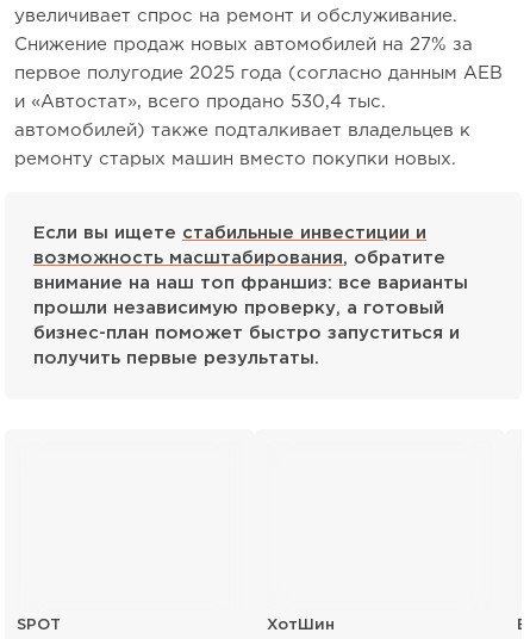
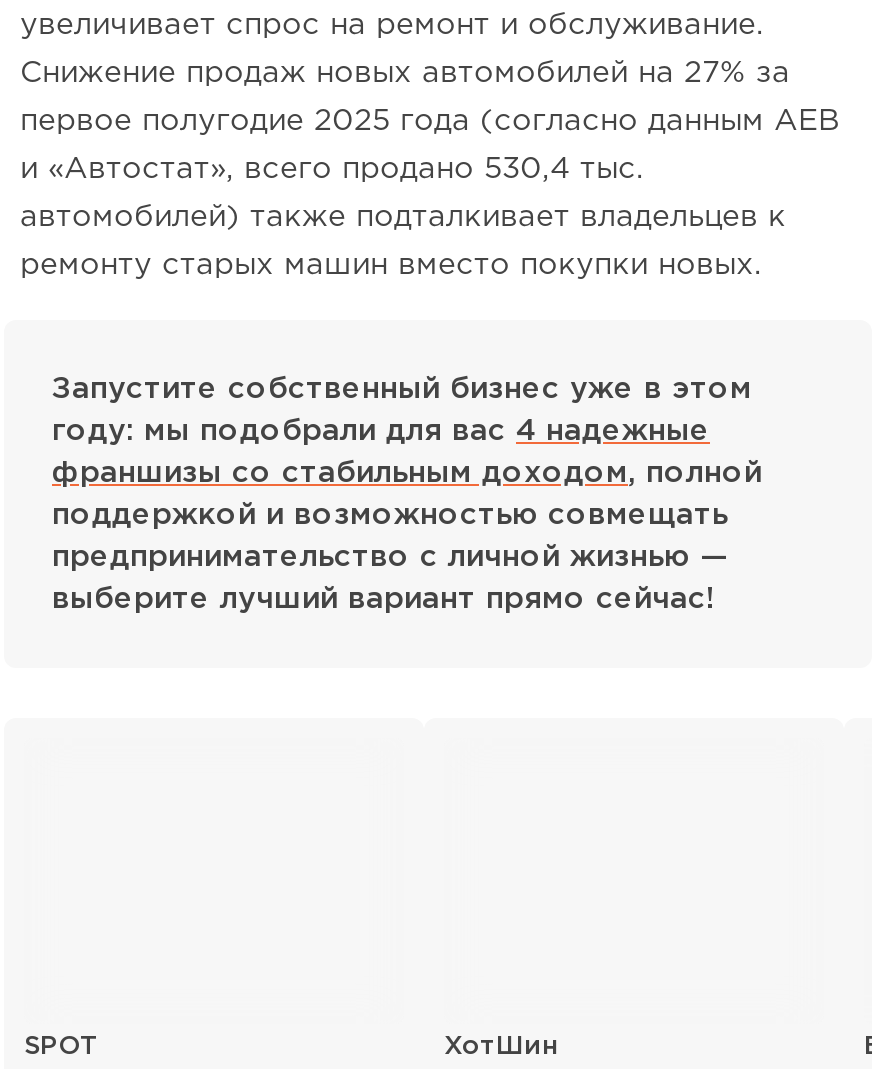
[33,226,426,241] Если вы ищете стабильные инвестиции и -> [52,377,752,403] Запустите собственный бизнес уже в этом
[33,251,445,266] возможность масштабирования, обратите -> [52,419,710,445] году: мы подобрали для вас 4 надежные
[33,276,468,291] внимание на наш топ франшиз: все варианты -> [52,461,762,487] франшизы со стабильным доходом, полной
[33,301,444,316] прошли независимую проверку, а готовый -> [52,503,728,529] поддержкой и возможностью совмещать
[33,326,460,341] бизнес-план поможет быстро запуститься и -> [52,545,728,571] предпринимательство с личной жизнью —
[33,351,319,366] получить первые результаты. -> [52,587,714,613] выберите лучший вариант прямо сейчас!

